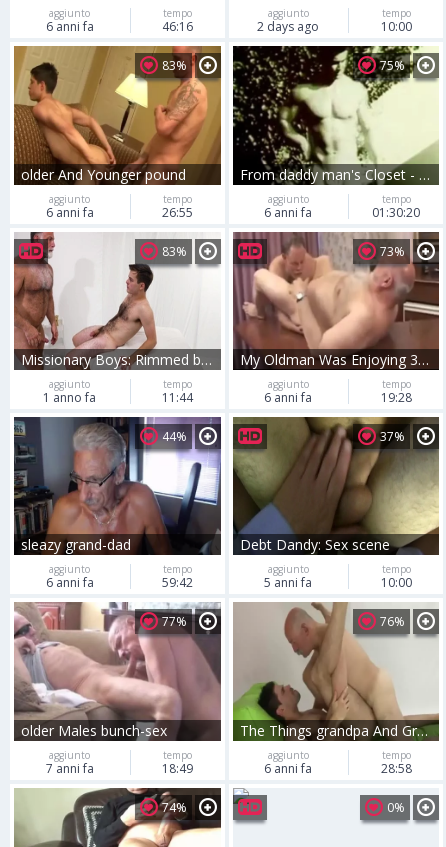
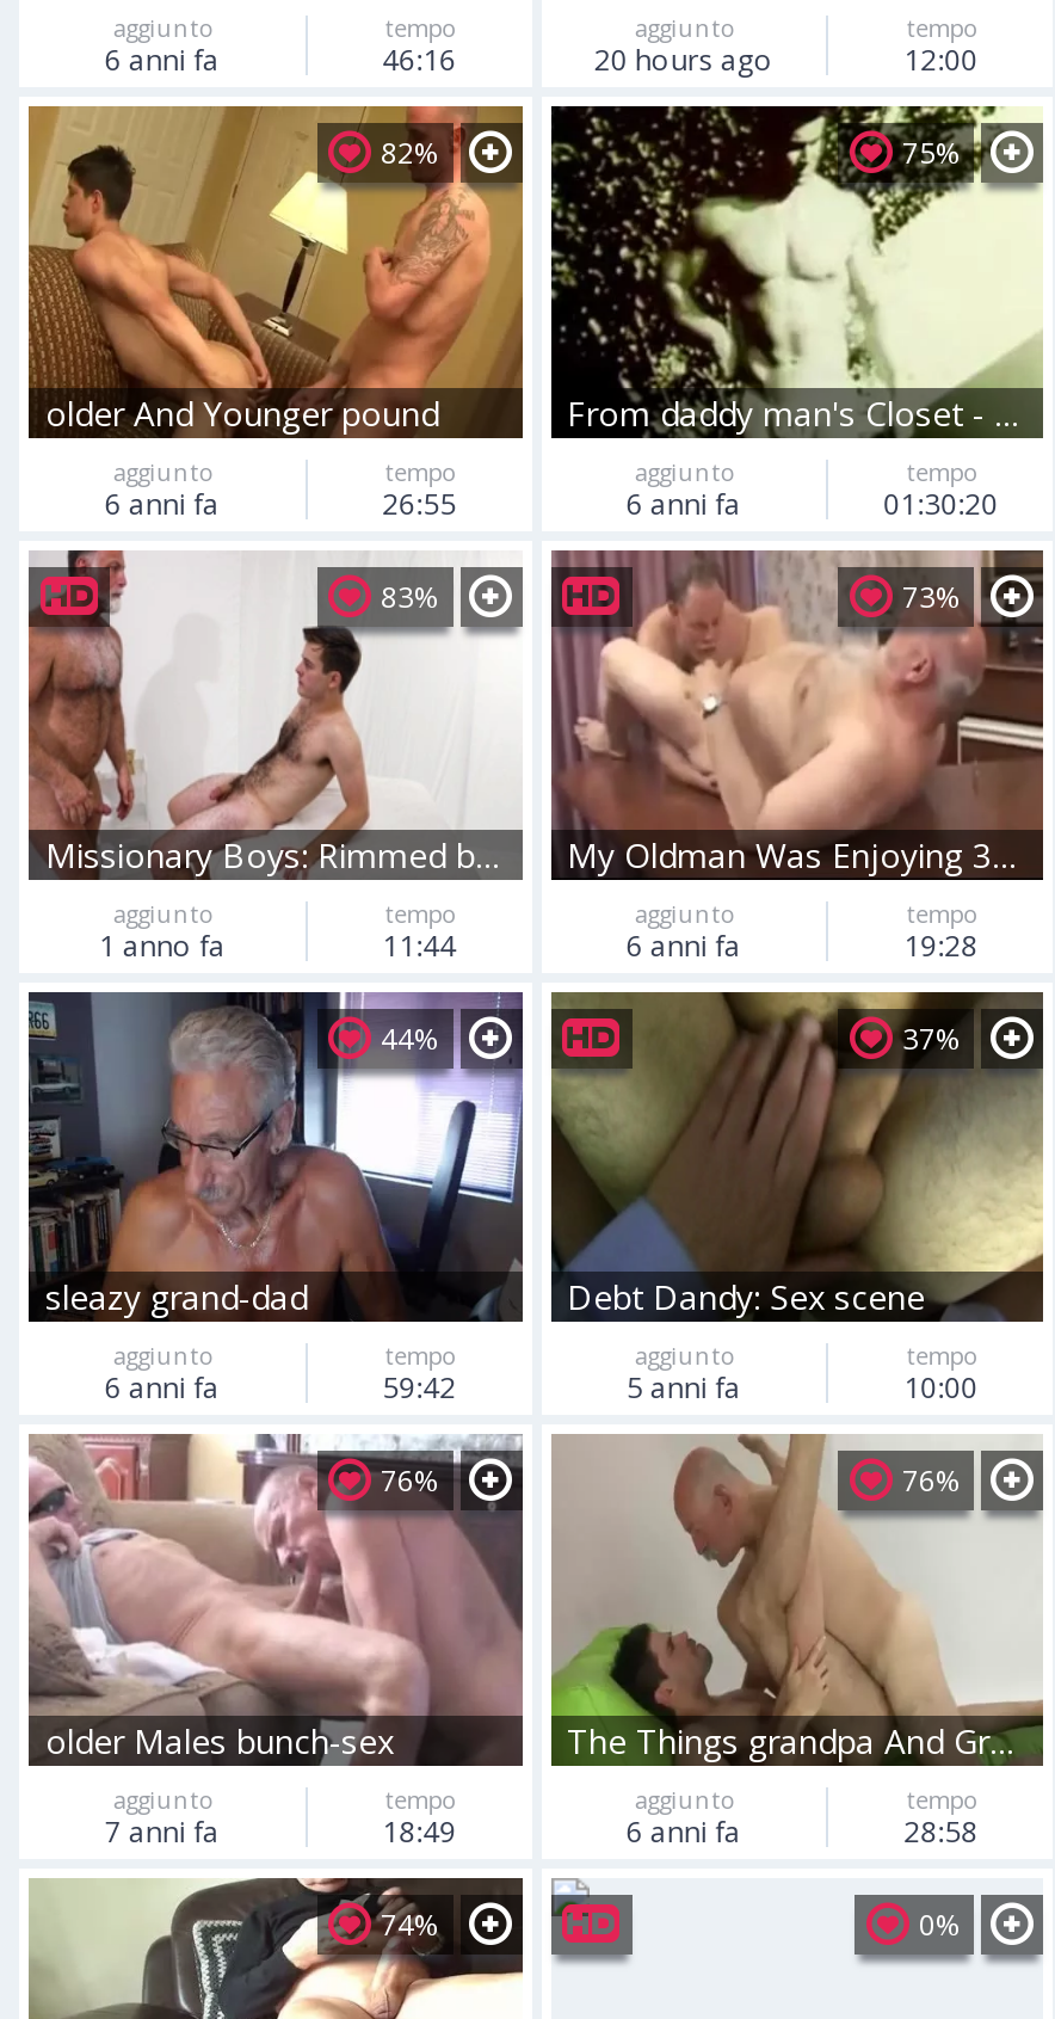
[257,18,319,35] 2 days ago -> [594,40,773,81] 20 hours ago
[381,18,412,35] 10:00 -> [904,40,978,81] 12:00
[161,57,186,74] 83% -> [381,133,440,174] 82%
[161,613,186,630] 77% -> [381,1461,440,1502] 76%

